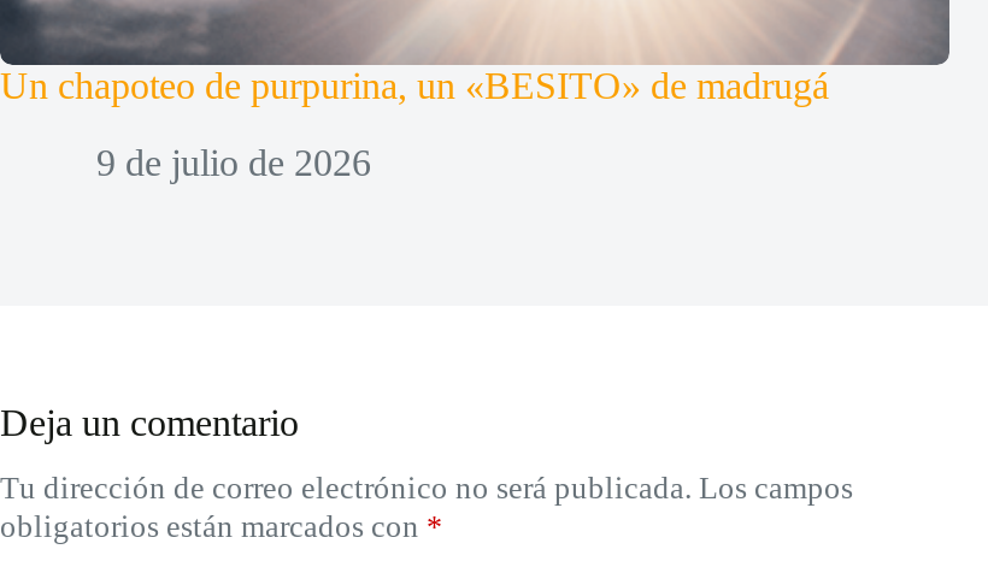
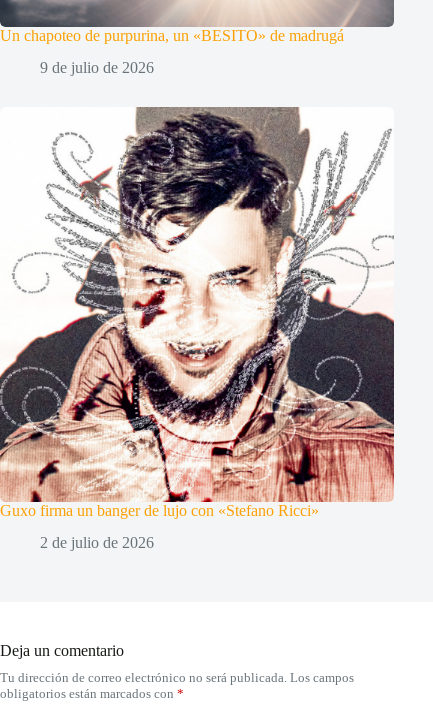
none -> [0,106,395,551] [image] | Guxo firma un banger de lujo con «Stefano Ricci» | 2 de julio de 2026

